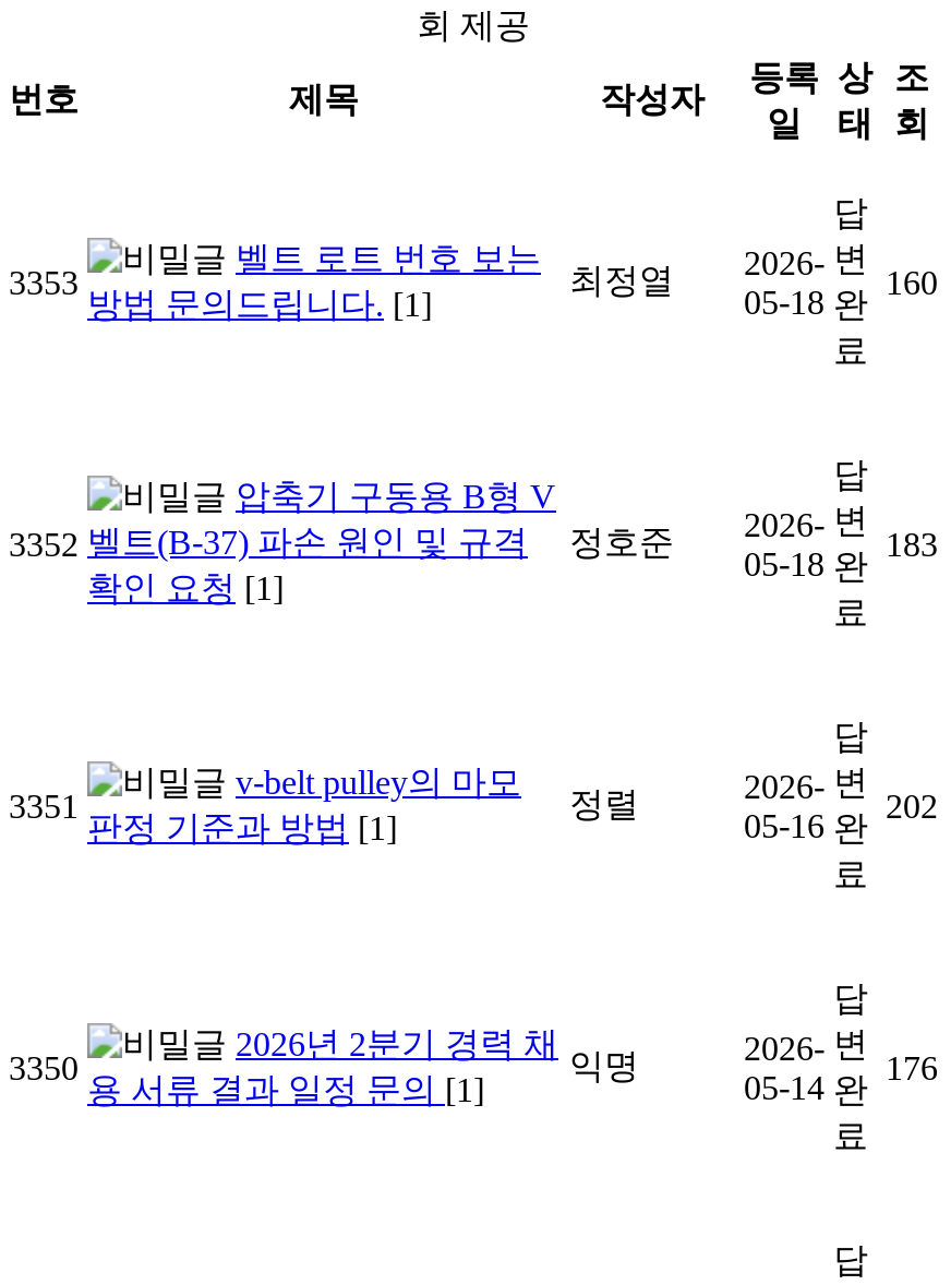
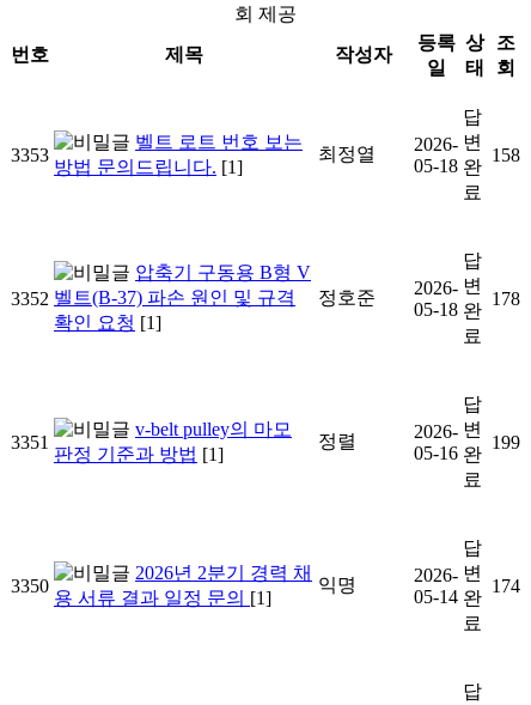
[886,264,938,301] 160 -> [492,145,520,165] 158
[886,525,938,562] 183 -> [492,288,520,309] 178
[886,787,938,824] 202 -> [492,432,520,452] 199
[886,1049,938,1086] 176 -> [492,575,520,596] 174

